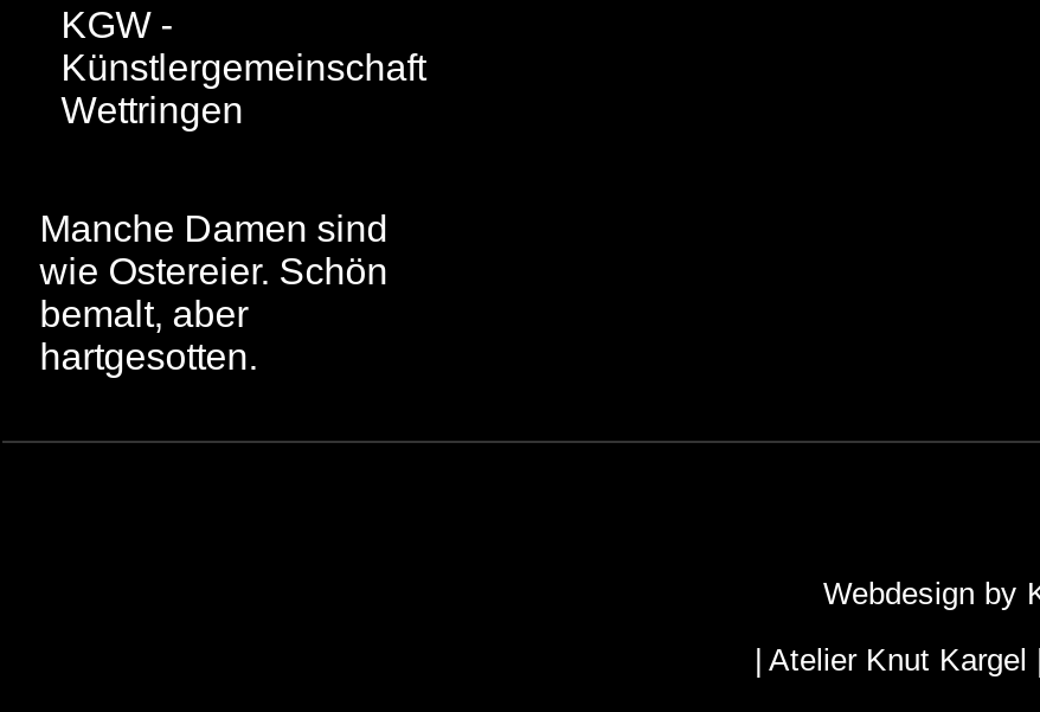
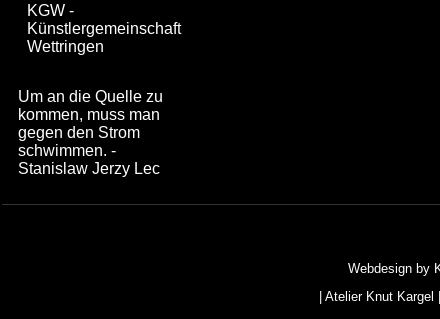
[40,209,388,378] Manche Damen sind | wie Ostereier. Schön | bemalt, aber | hartgesotten. -> [18,88,163,177] Um an die Quelle zu | kommen, muss man | gegen den Strom | schwimmen. - | Stanislaw Jerzy Lec

